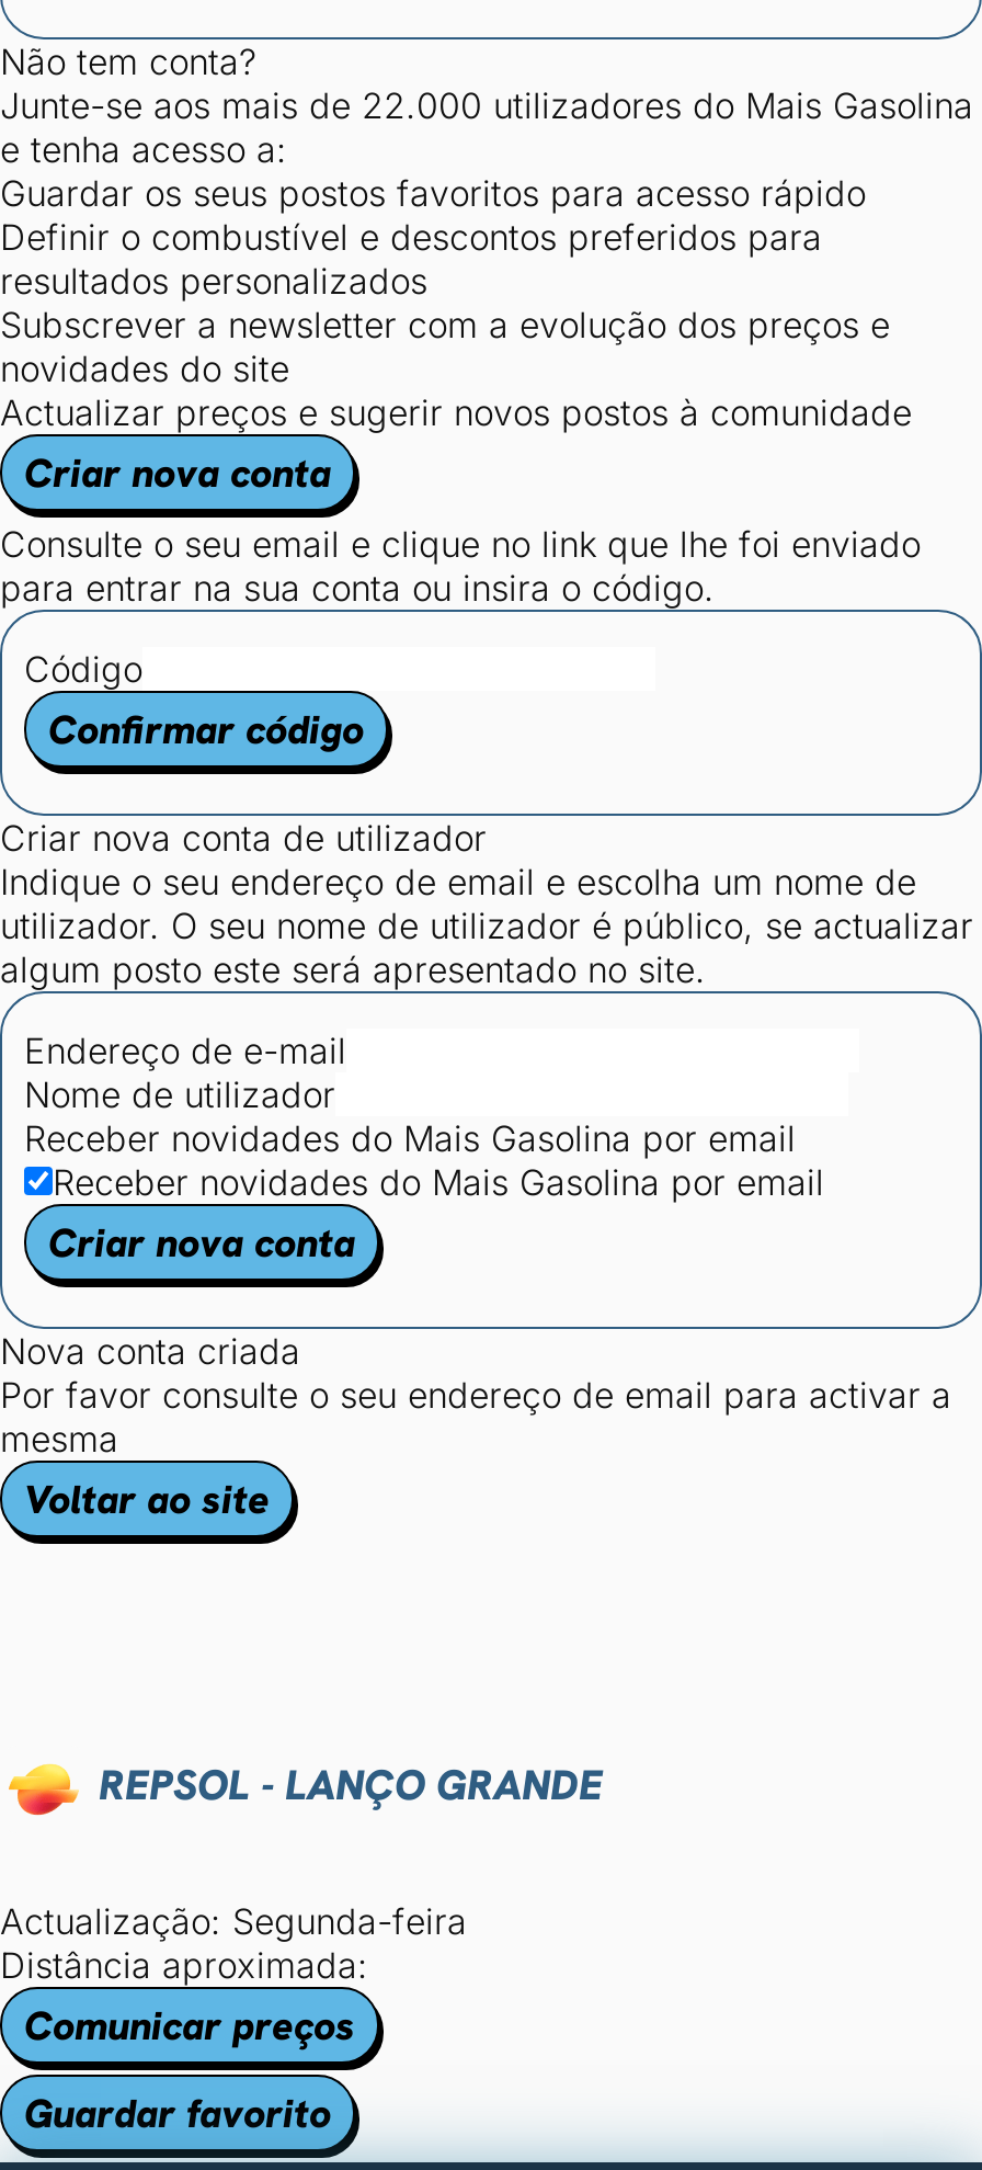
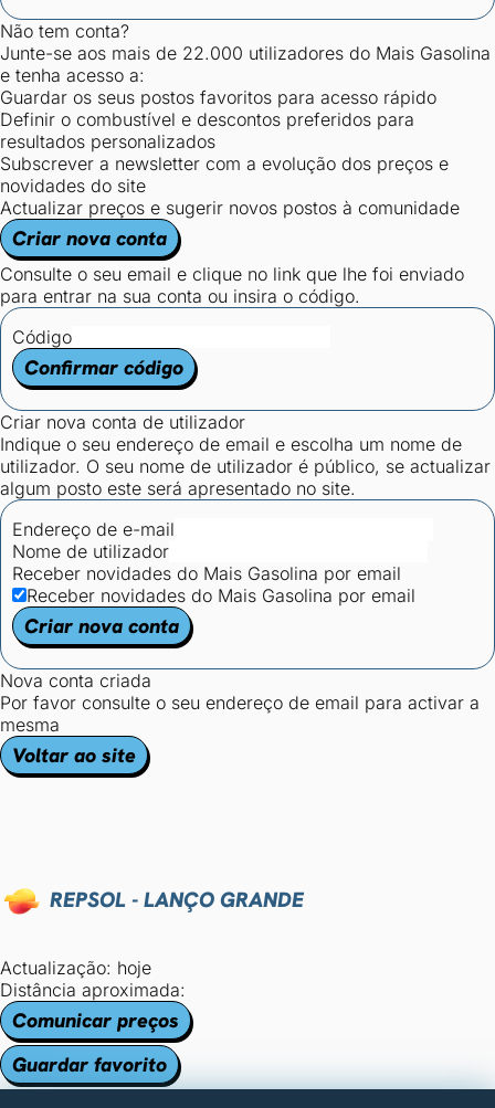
[0,1899,467,1943] Actualização: Segunda-feira -> [0,957,151,979] Actualização: hoje

